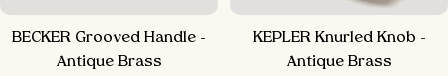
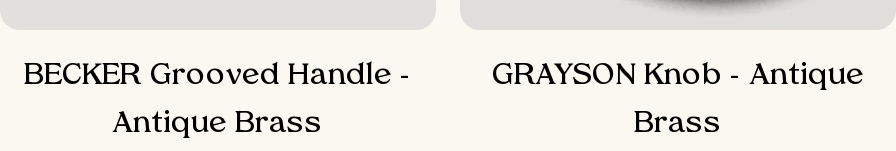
[252,31,425,46] KEPLER Knurled Knob - -> [492,62,864,92] GRAYSON Knob - Antique
[286,55,391,70] Antique Brass -> [634,110,722,140] Brass

